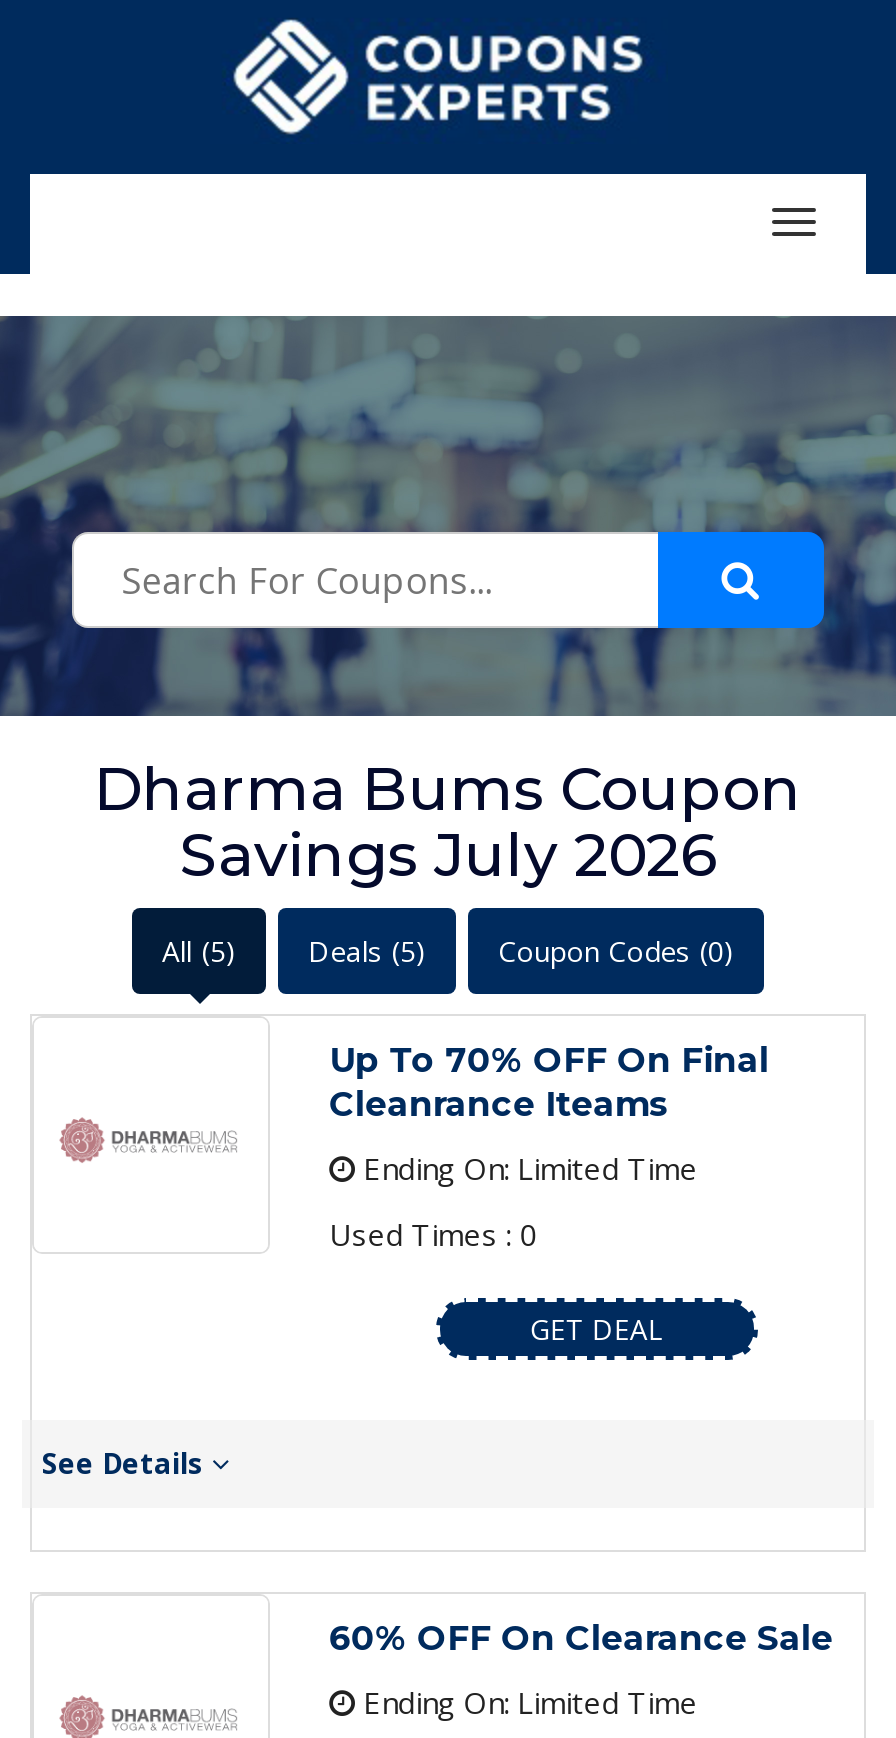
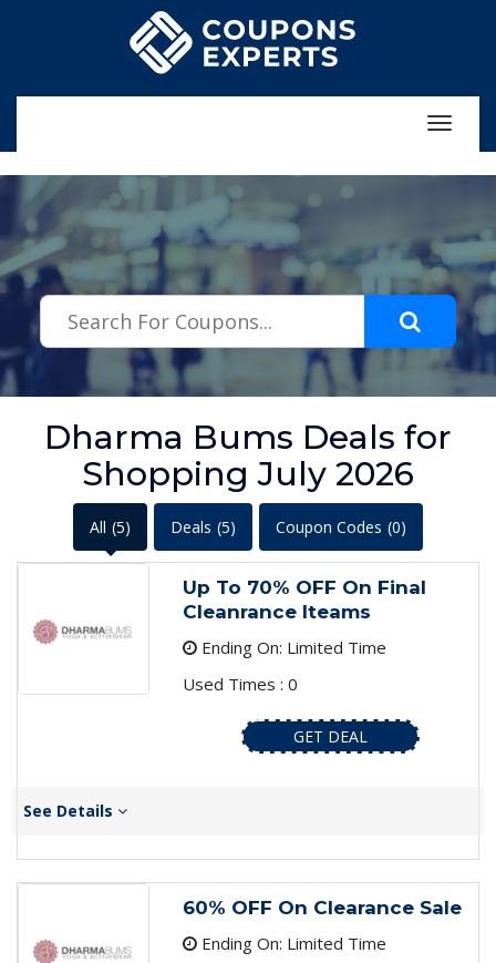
[94,753,802,893] Dharma Bums Coupon | Savings July 2026 -> [44,417,452,495] Dharma Bums Deals for | Shopping July 2026

